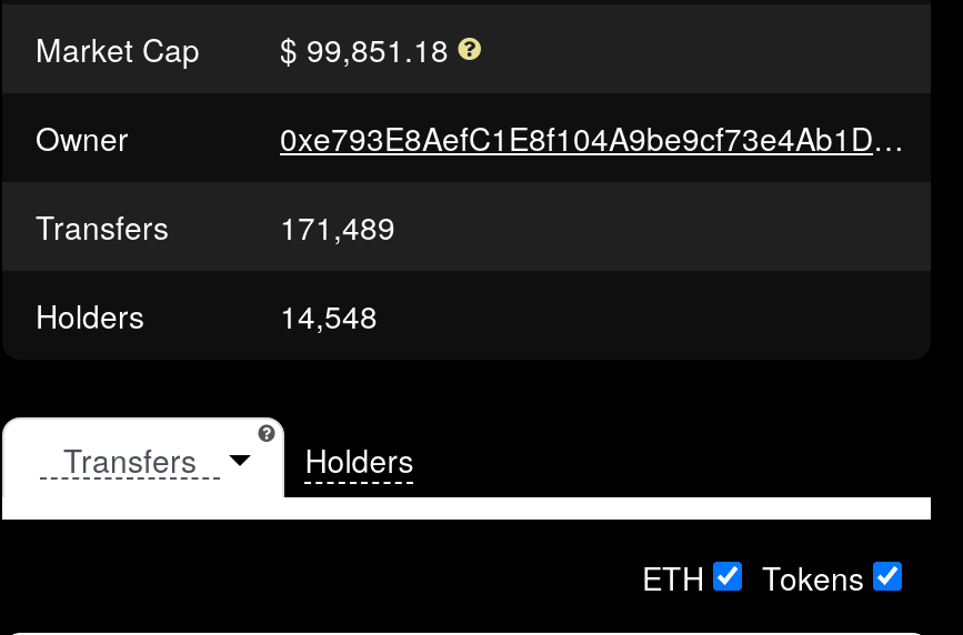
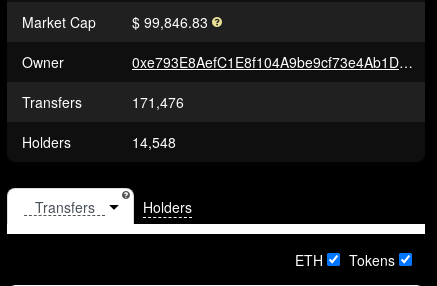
[36,27,449,71] Market Cap $ 99,851.18 -> [22,12,208,32] Market Cap $ 99,846.83
[280,204,395,249] 171,489 -> [132,92,184,112] 171,476

